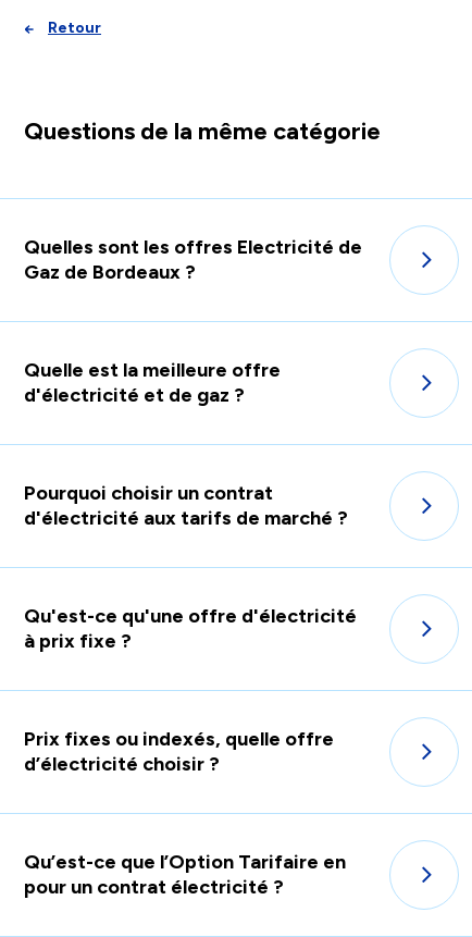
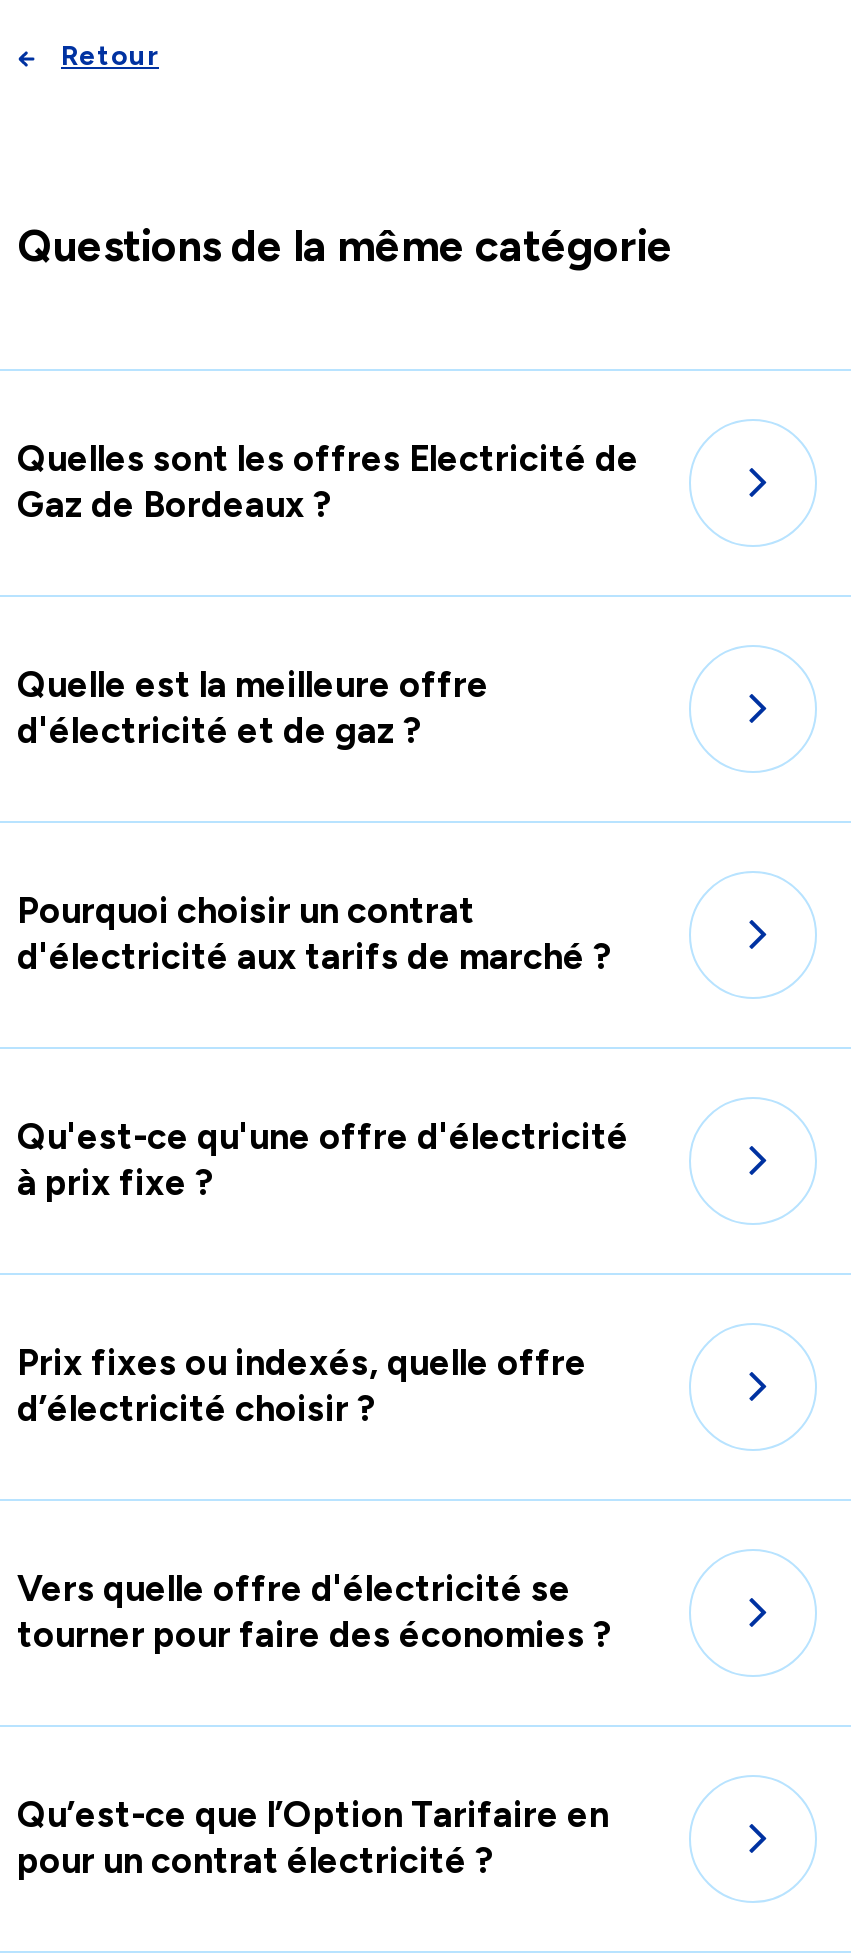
none -> [17,1566,613,1656] Vers quelle offre d'électricité se | tourner pour faire des économies ?

